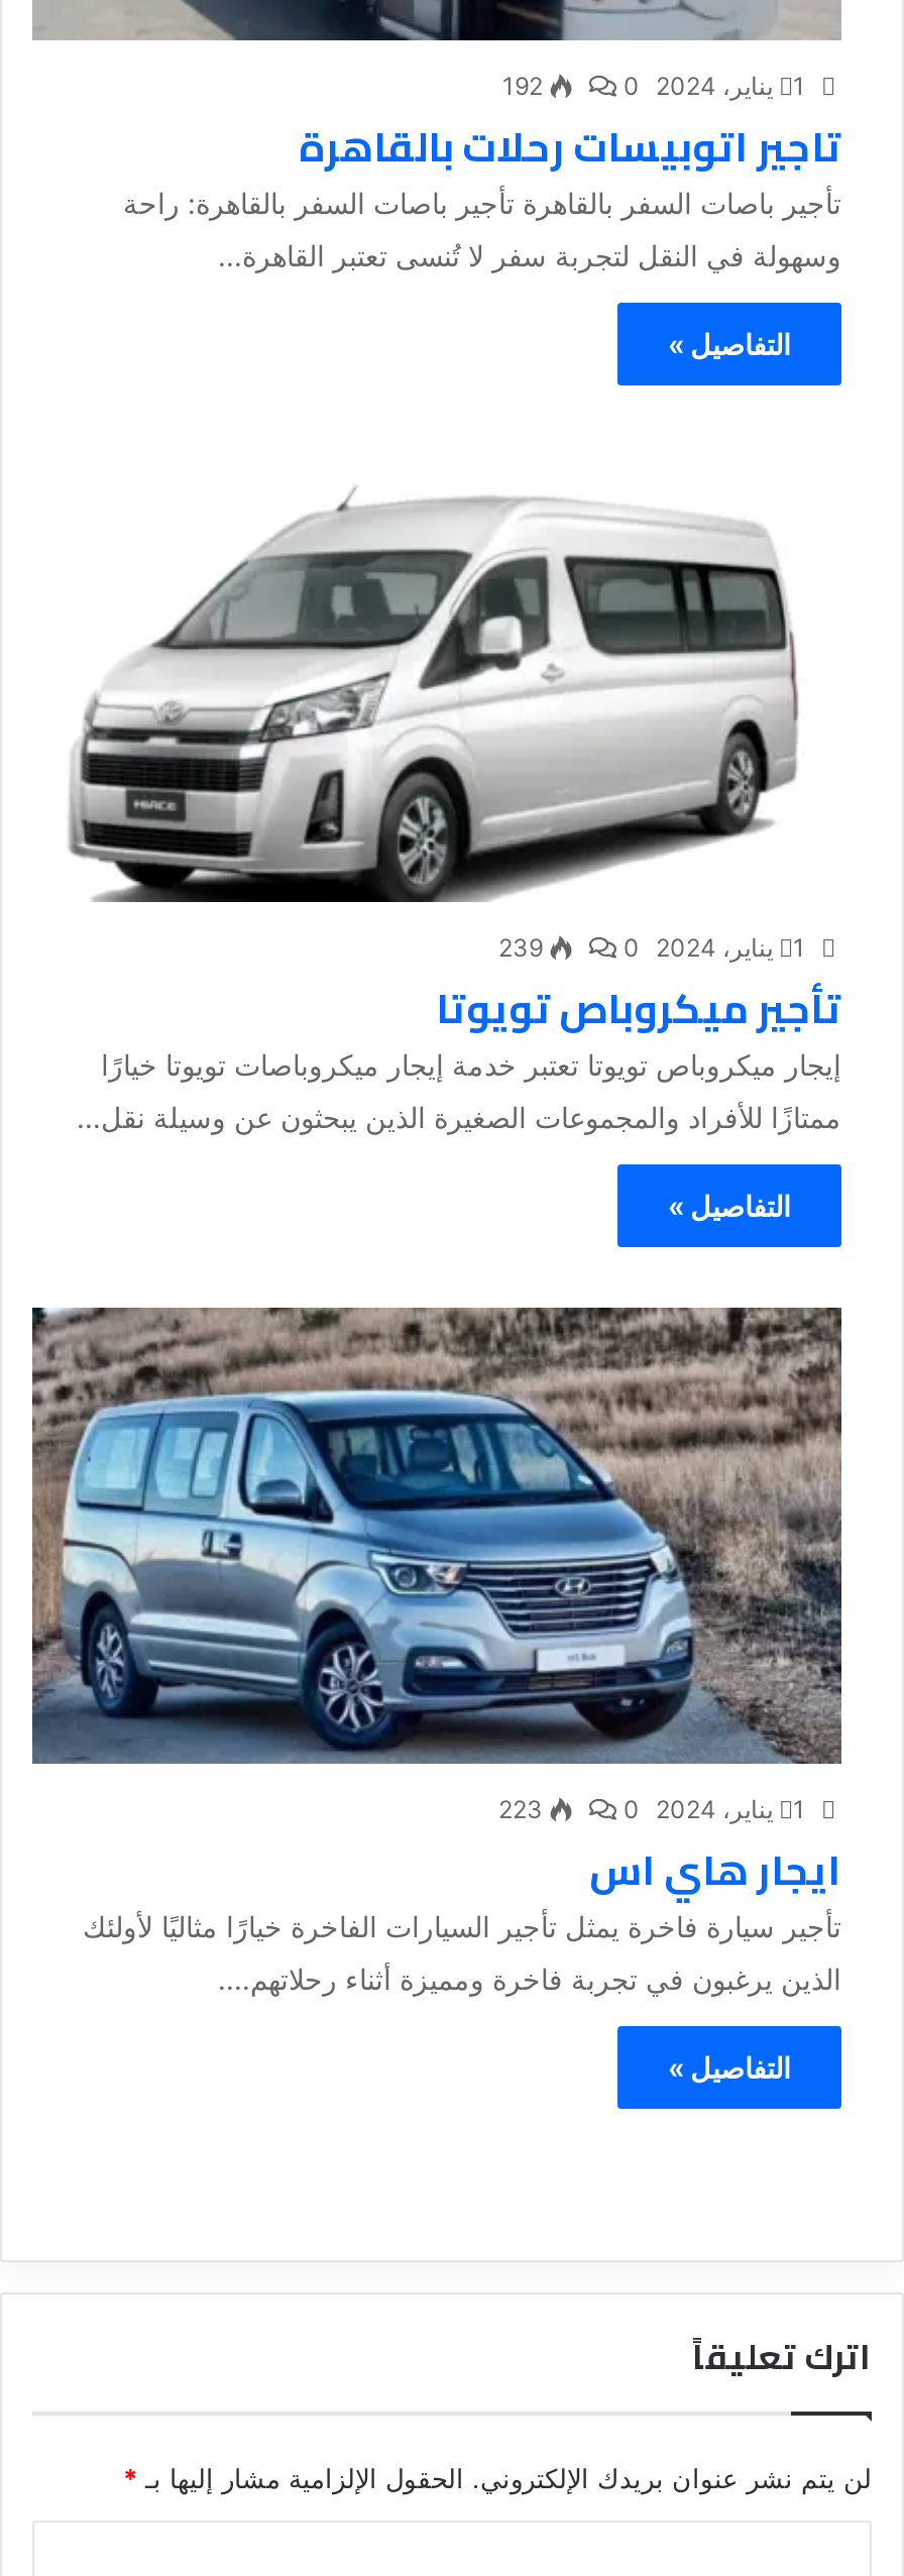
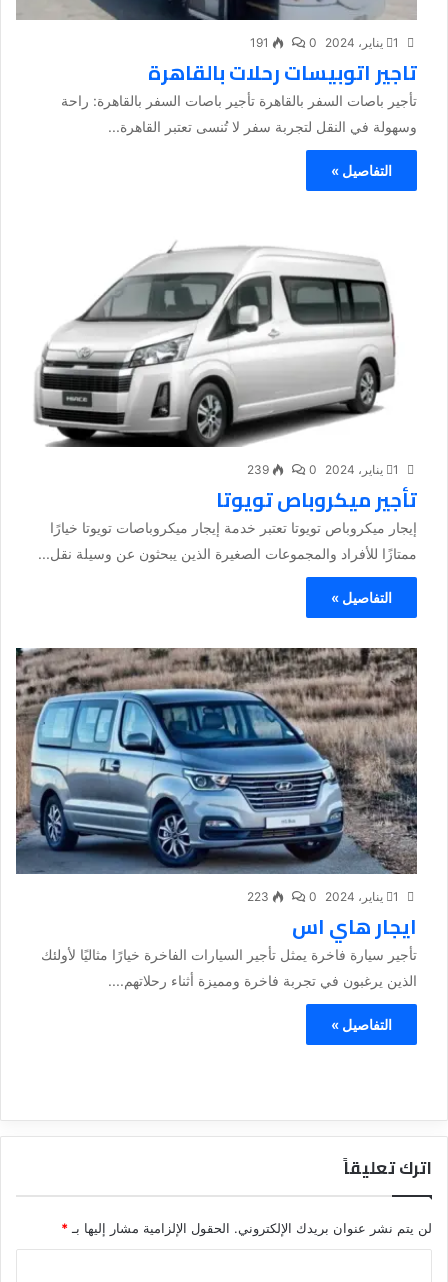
[502,70,543,100] 192 -> [250,35,269,50] 191

